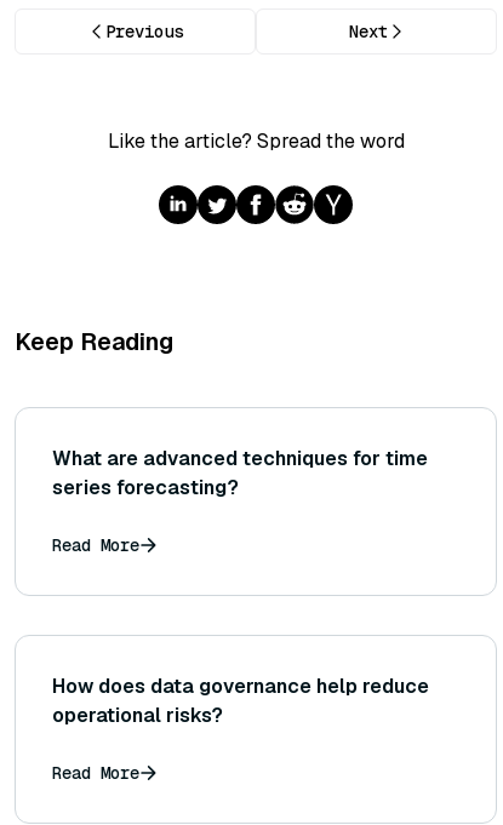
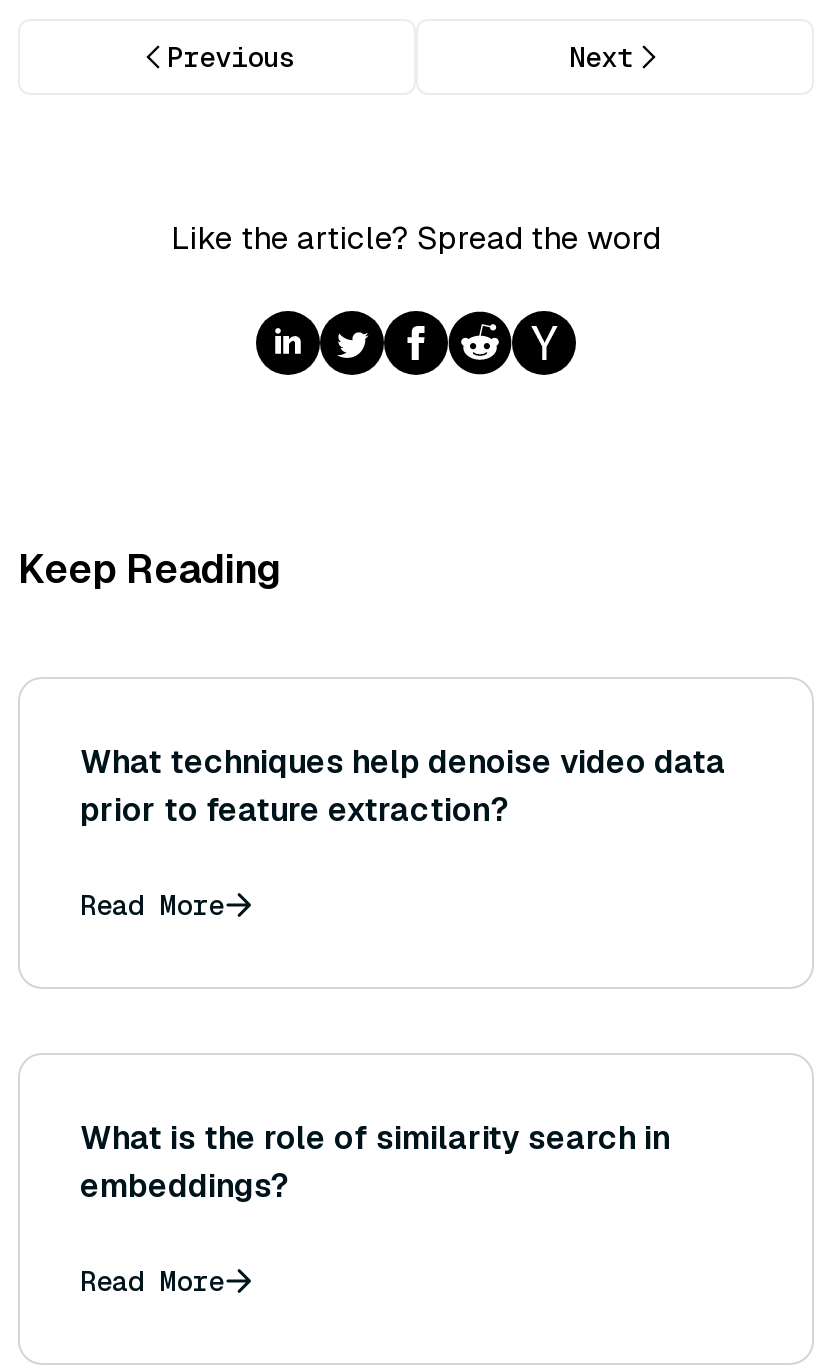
[52,446,428,501] What are advanced techniques for time | series forecasting? -> [80,742,726,832] What techniques help denoise video data | prior to feature extraction?
[52,674,429,729] How does data governance help reduce | operational risks? -> [80,1118,670,1208] What is the role of similarity search in | embeddings?

